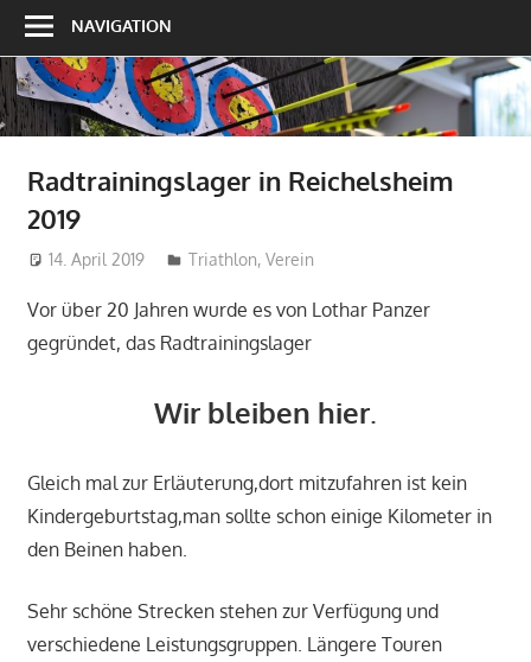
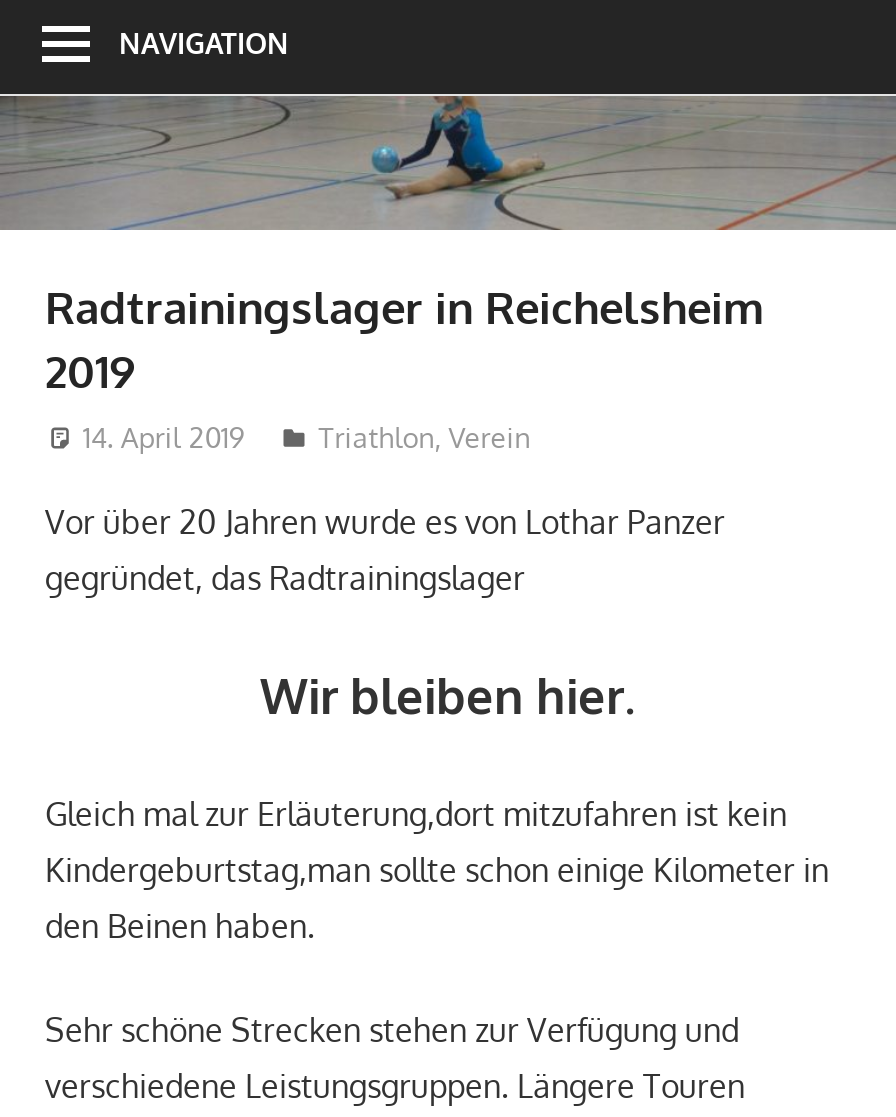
[4,56,527,138] [image] -> [6,94,890,232] [image]

